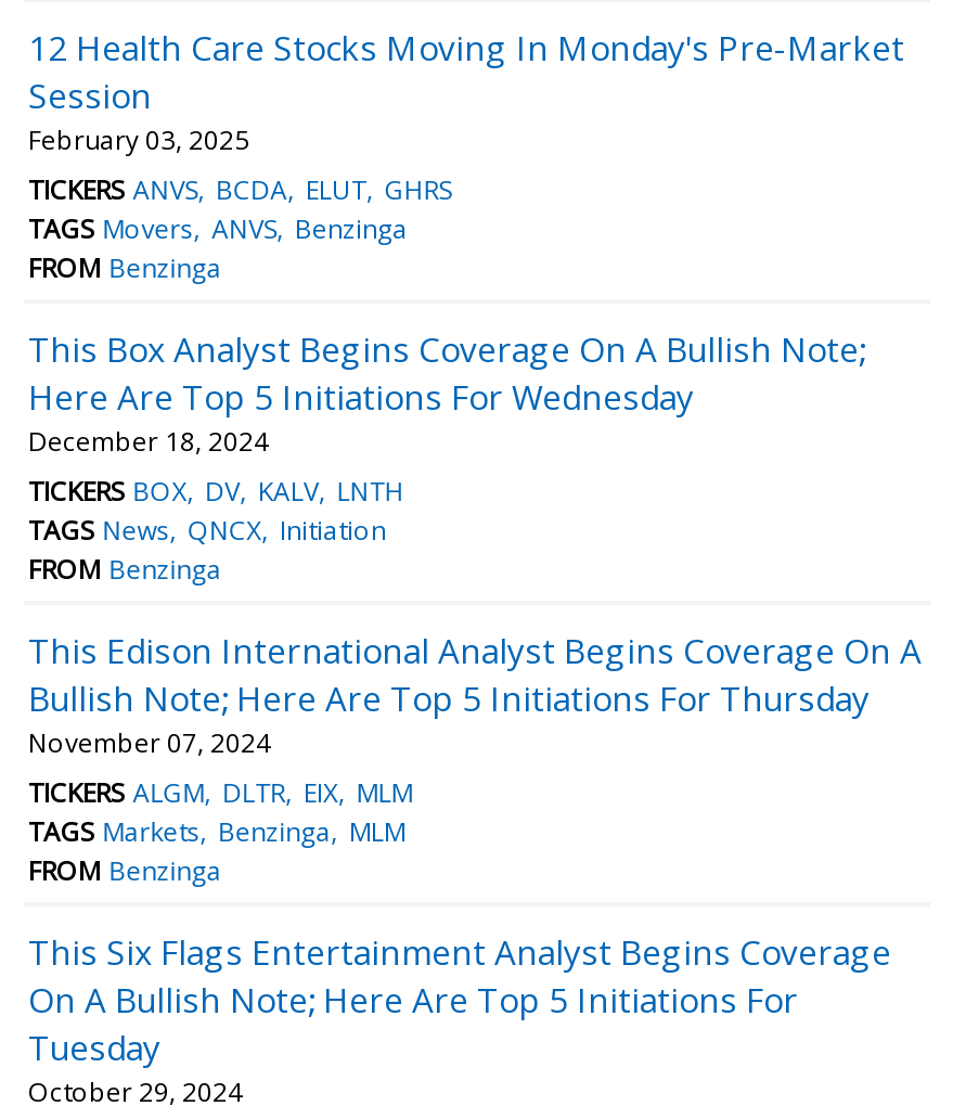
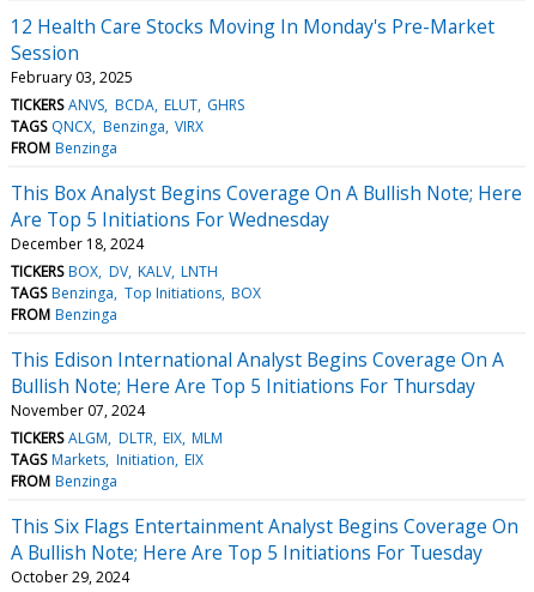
[28,210,407,247] TAGS Movers ANVS Benzinga -> [11,116,203,136] TAGS QNCX Benzinga VIRX
[28,512,386,548] TAGS News QNCX Initiation -> [11,283,261,303] TAGS Benzinga Top Initiations BOX
[28,813,405,850] TAGS Markets Benzinga MLM -> [11,449,203,470] TAGS Markets Initiation EIX

